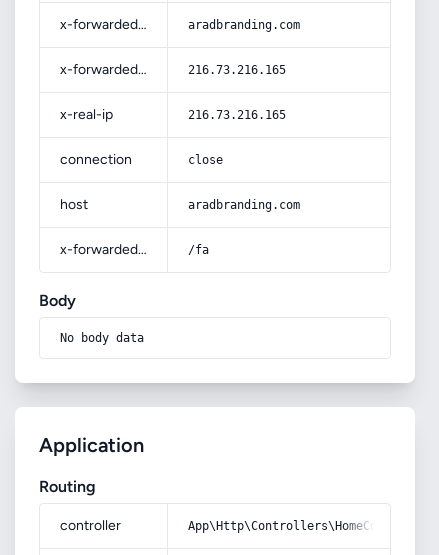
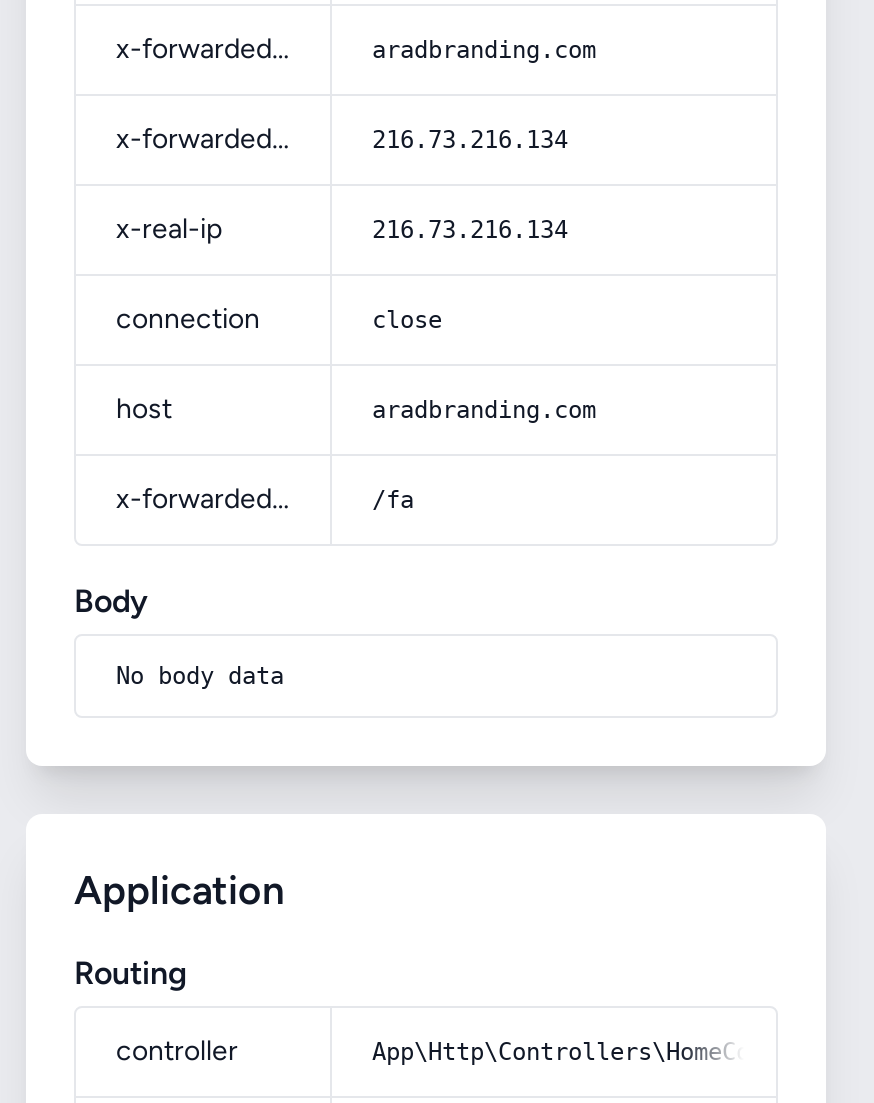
[188,63,286,77] 216.73.216.165 -> [372,126,568,154] 216.73.216.134
[188,108,286,122] 216.73.216.165 -> [372,216,568,244] 216.73.216.134

